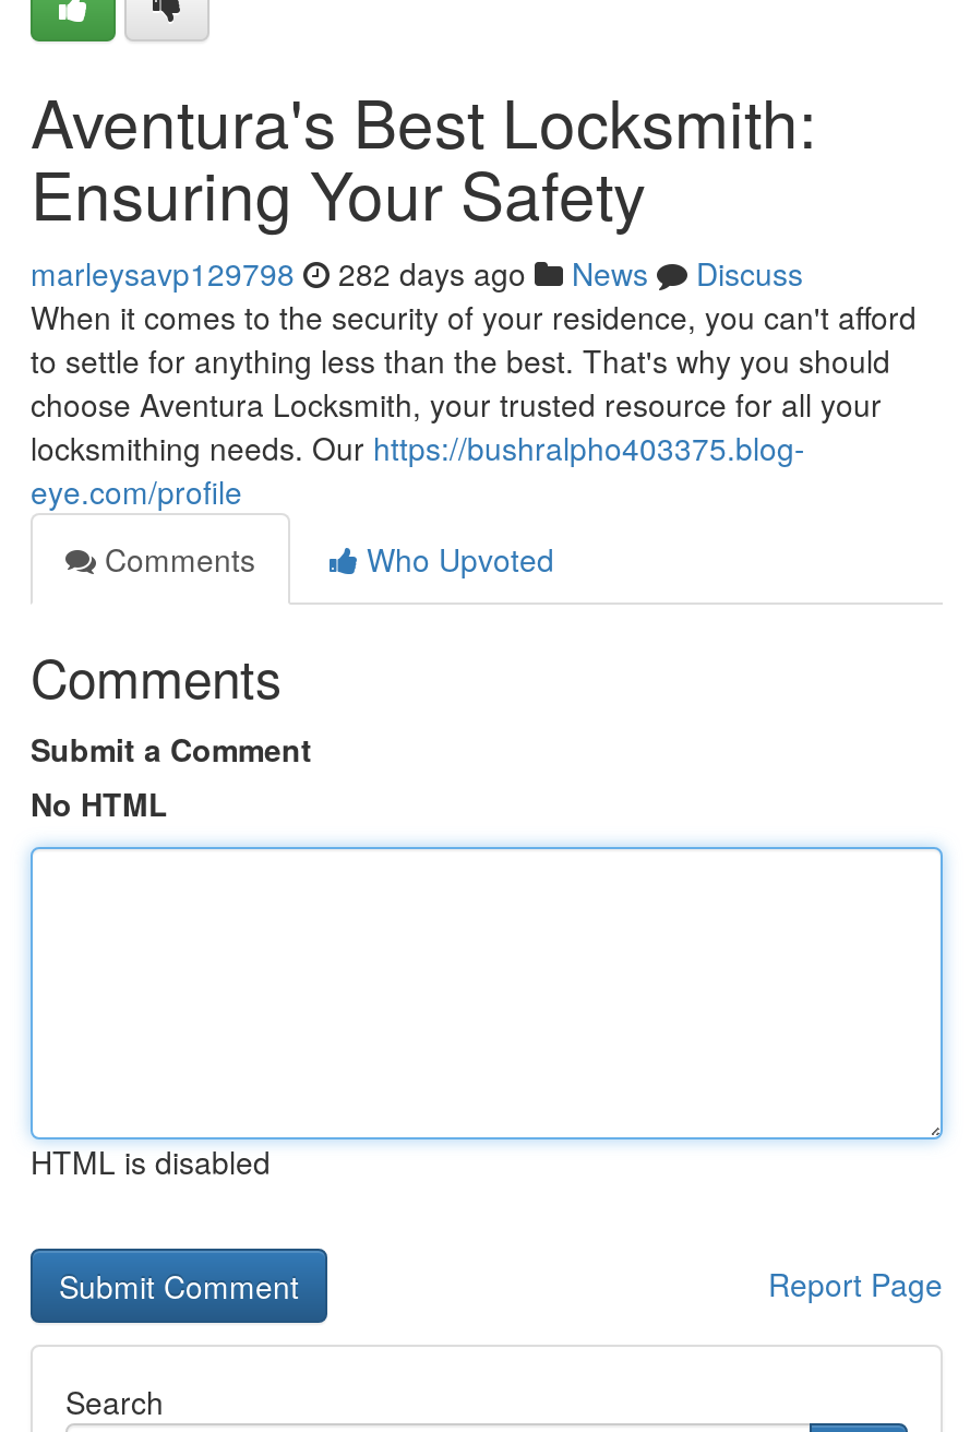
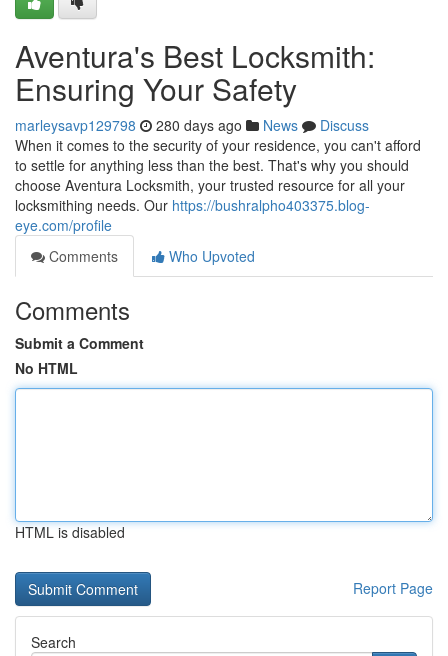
[31,251,803,295] marleysavp129798 282 days ago News Discuss -> [15,115,369,135] marleysavp129798 280 days ago News Discuss

